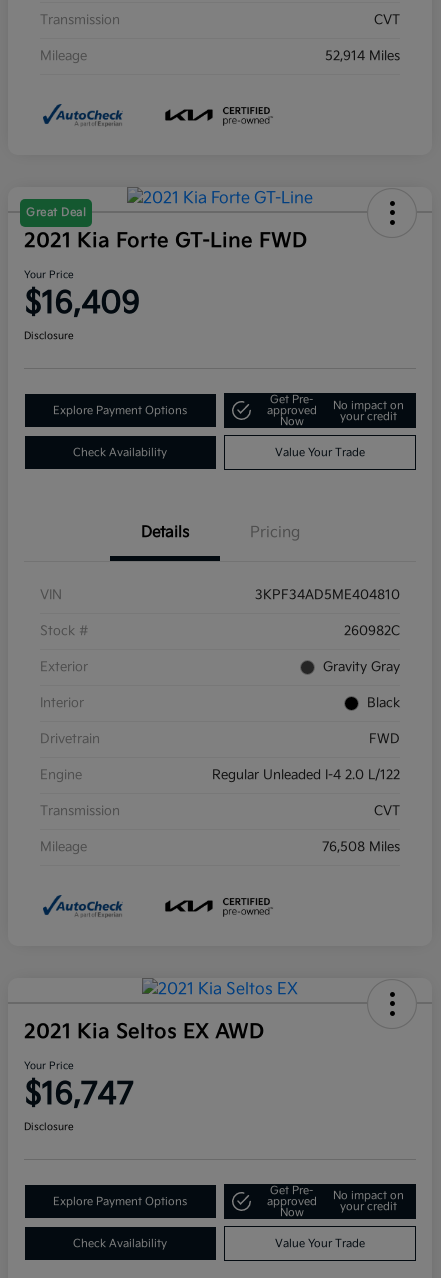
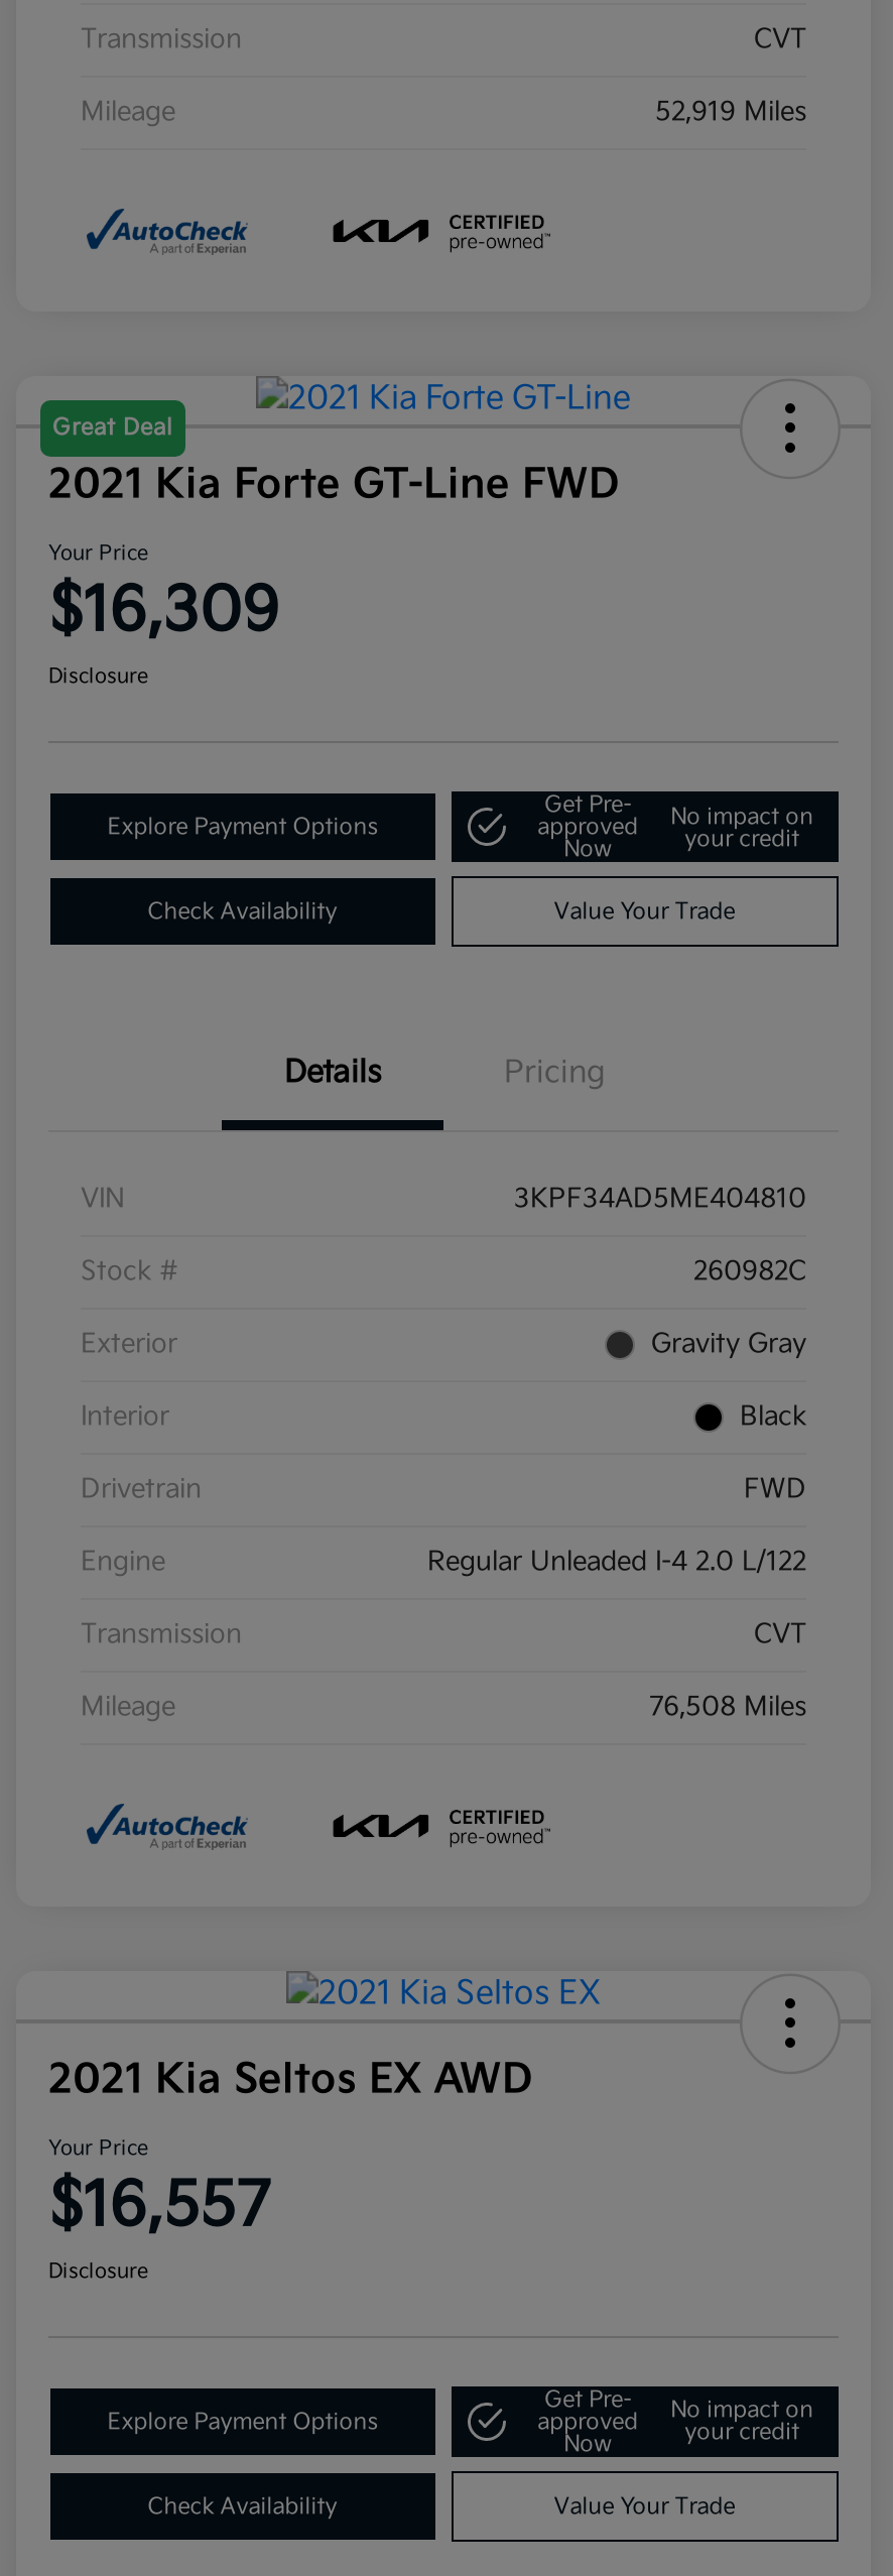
[325,48,400,64] 52,914 Miles -> [655,96,806,128] 52,919 Miles
[24,286,140,322] $16,409 -> [48,576,280,648] $16,309
[24,1077,133,1113] $16,747 -> [48,2170,270,2243] $16,557

